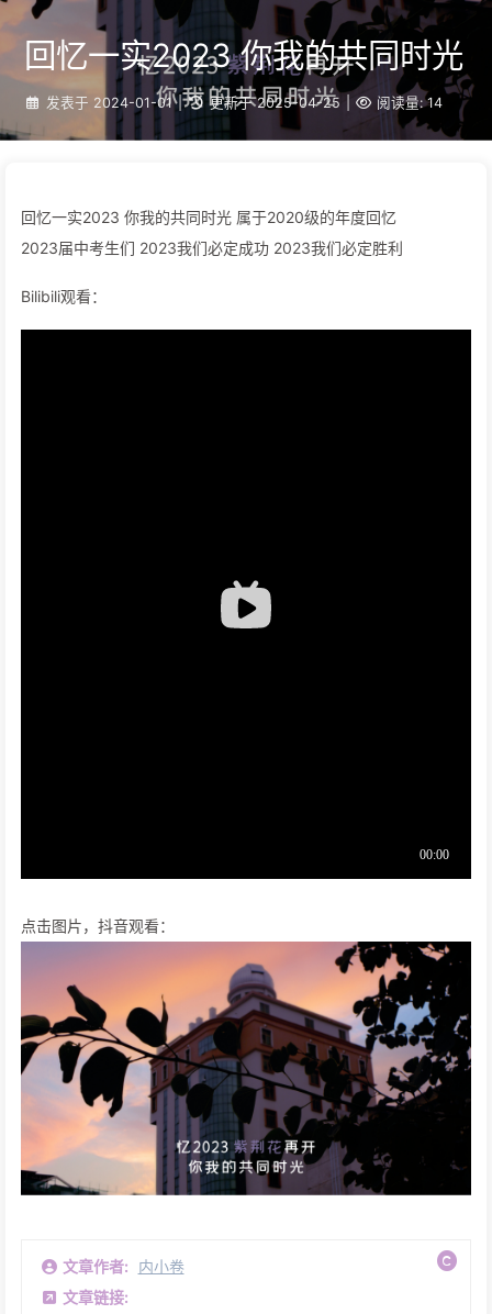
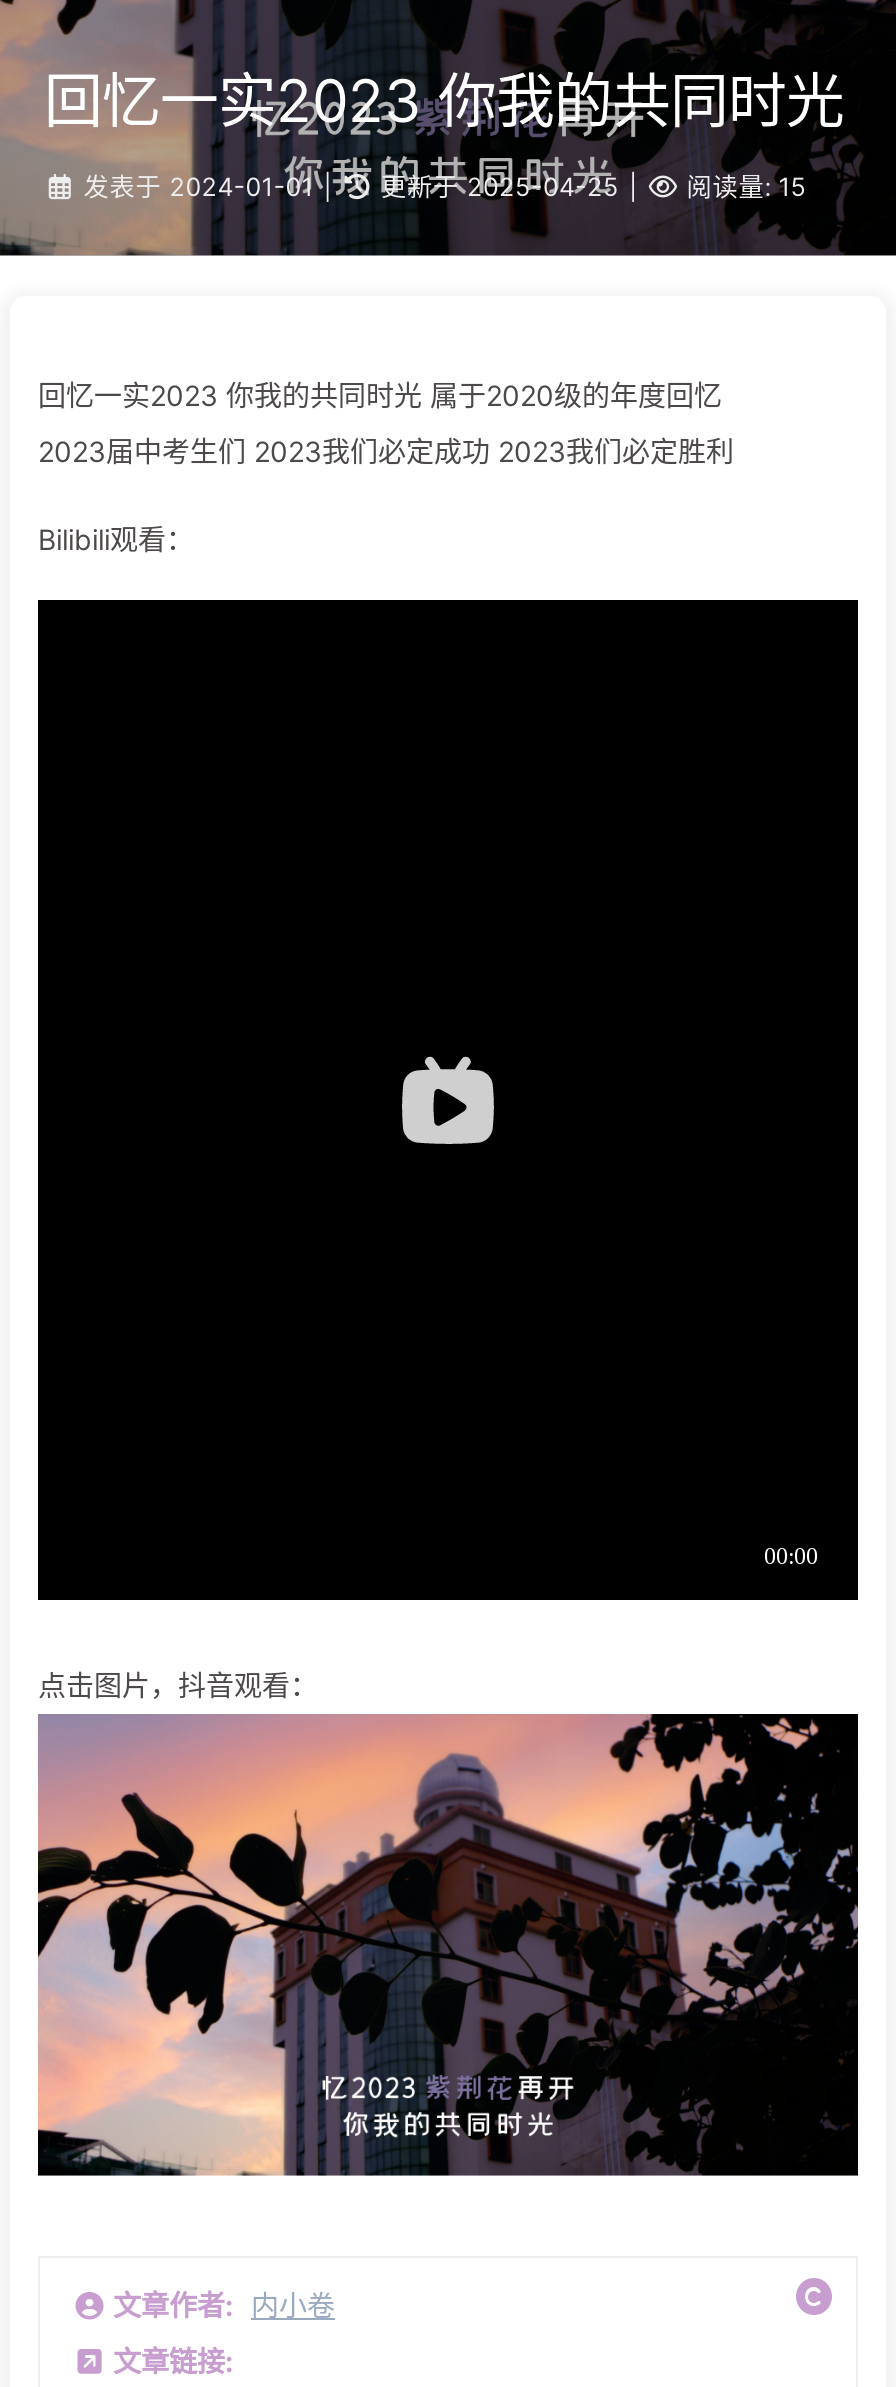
[377,94,443,111] 阅读量: 14 -> [686,172,806,202] 阅读量: 15

